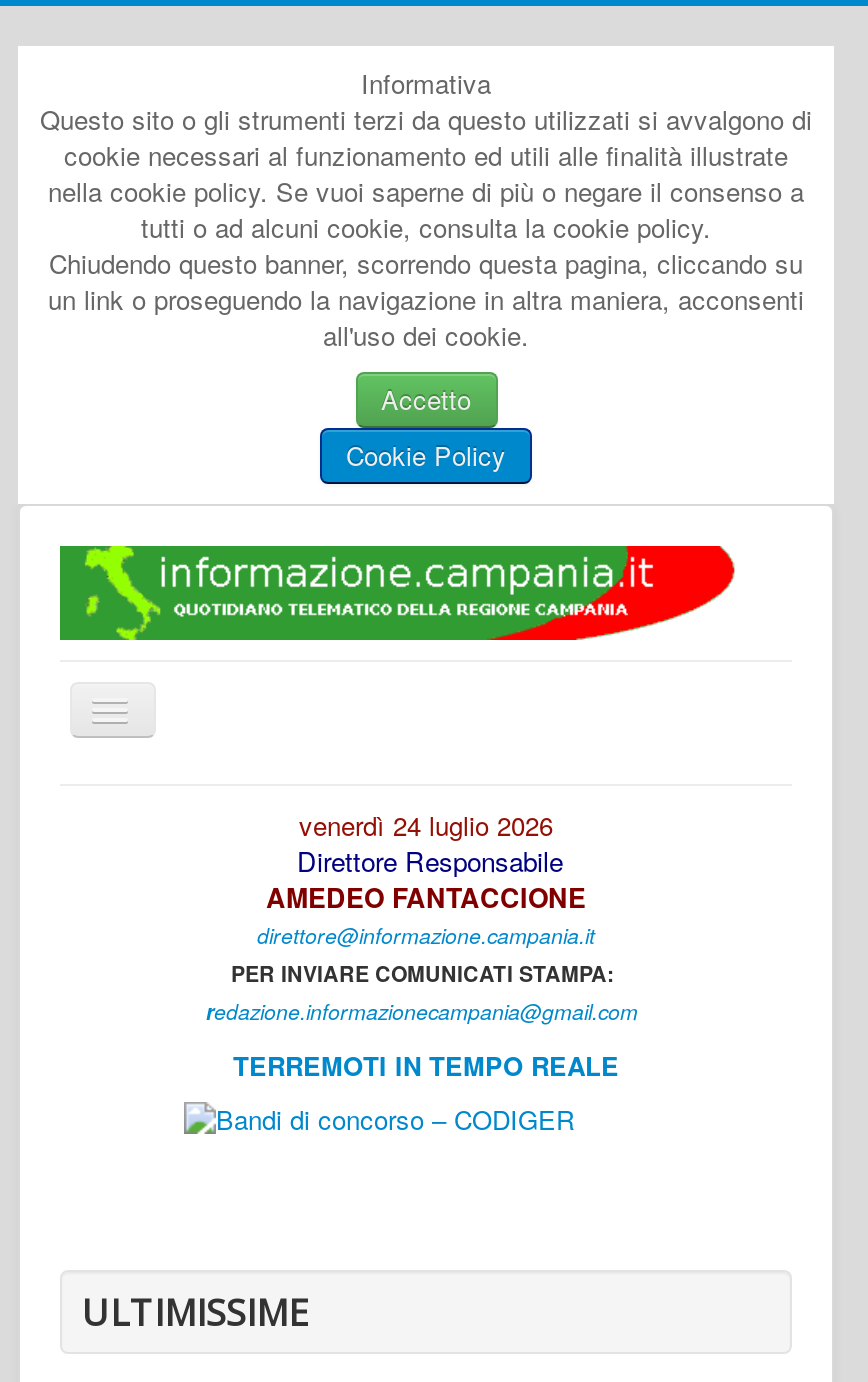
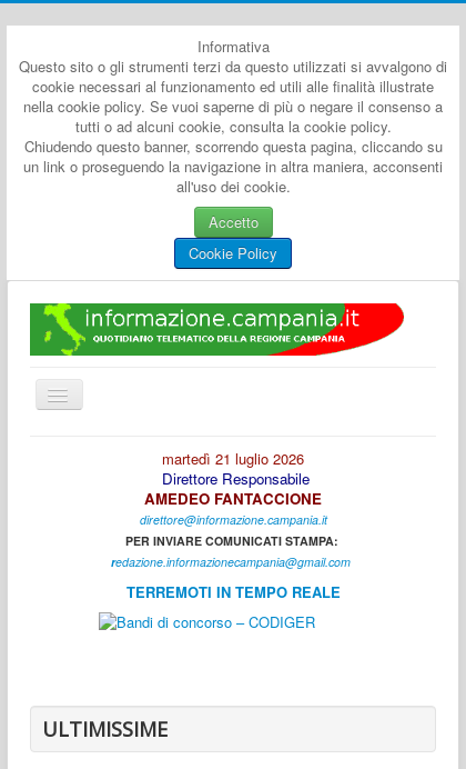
[299,806,553,844] venerdì 24 luglio 2026 -> [162,448,304,469] martedì 21 luglio 2026

